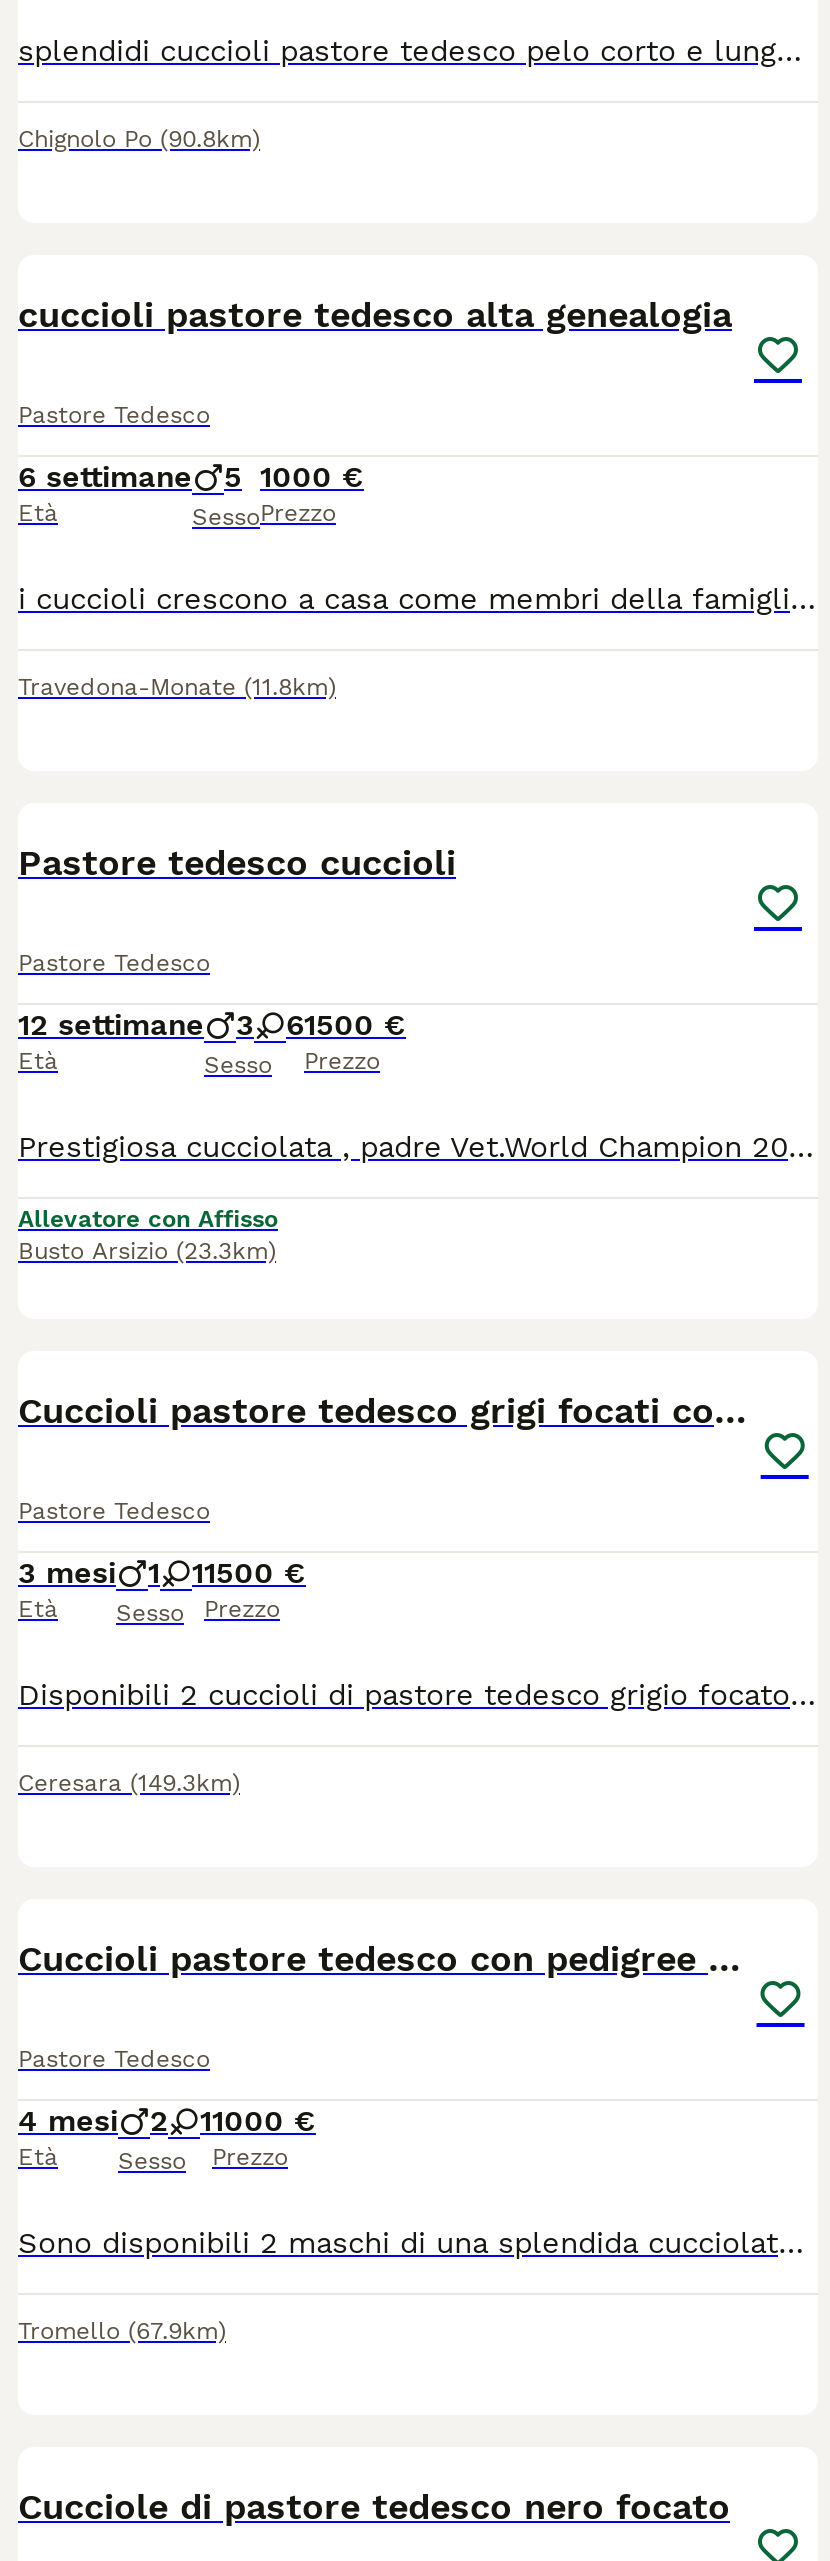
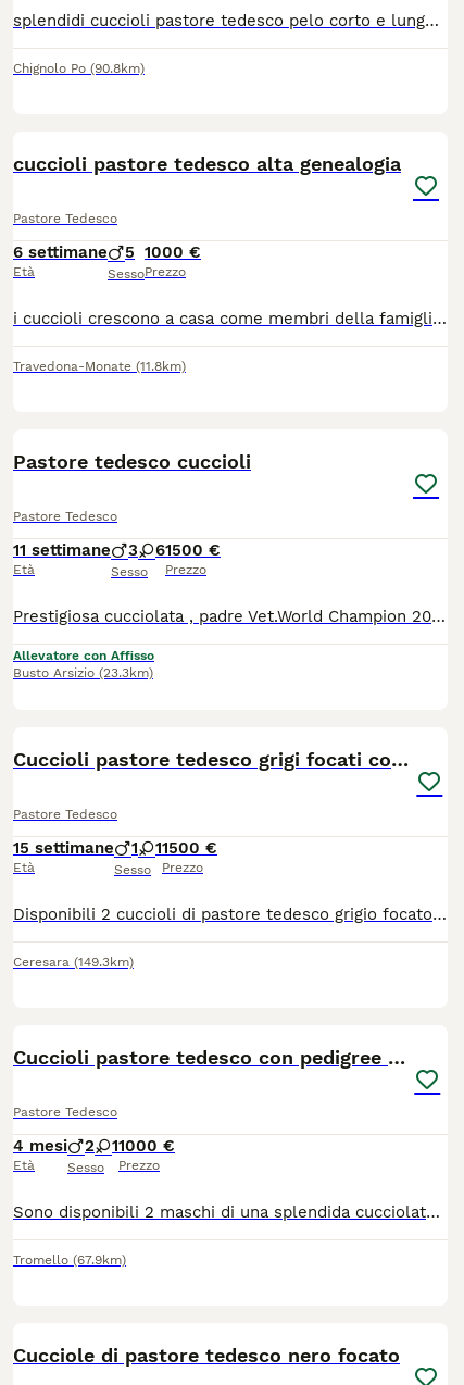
[18,1007,406,1043] 12 settimane 3 6 1500 € -> [13,540,221,560] 11 settimane 3 6 1500 €
[18,1555,116,1591] 3 mesi -> [13,838,114,858] 15 settimane

